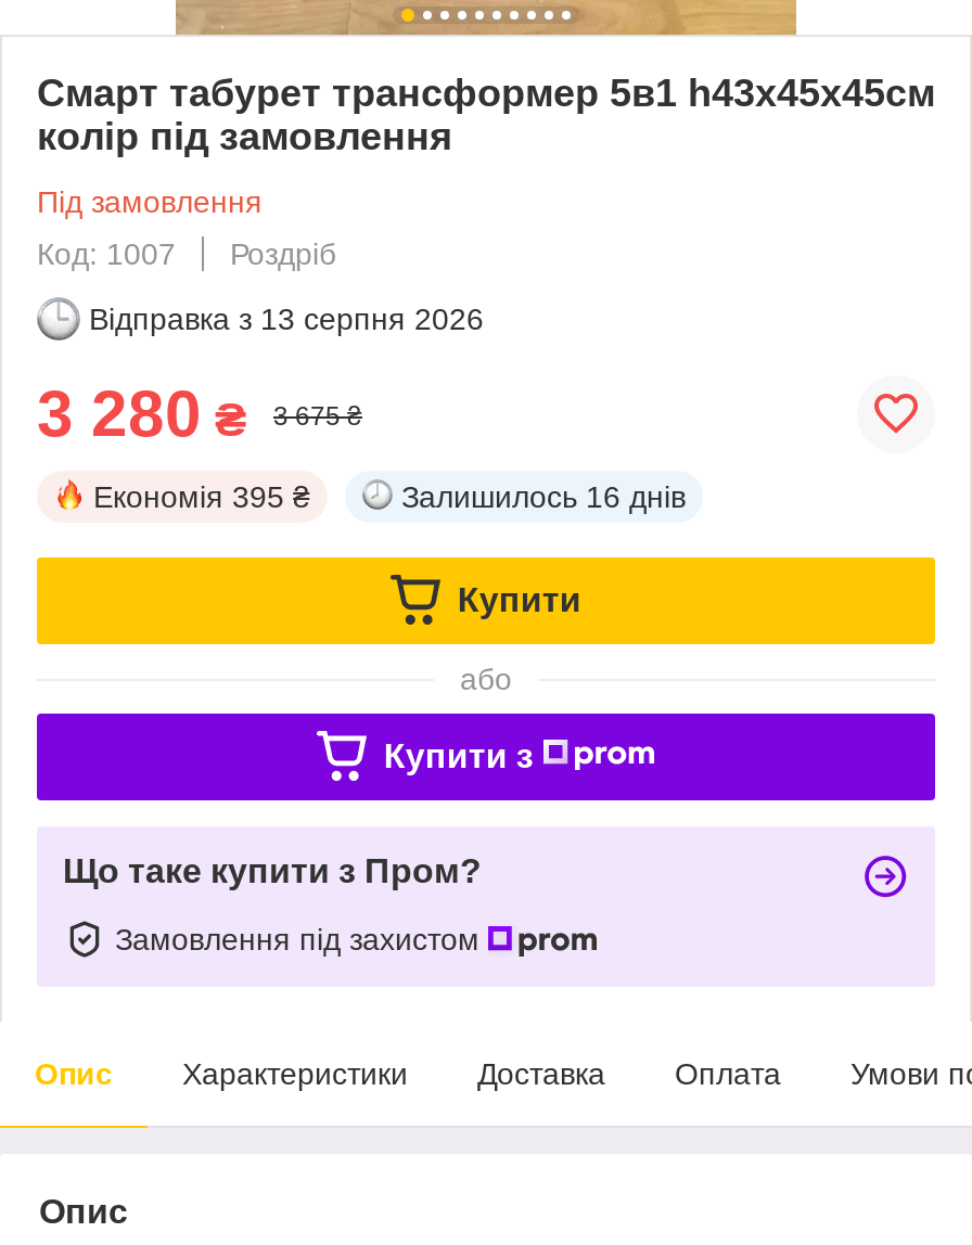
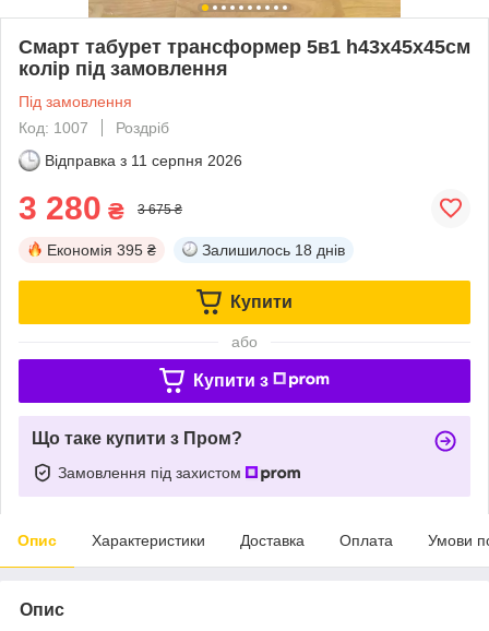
[89,301,484,336] Відправка з 13 серпня 2026 -> [45,152,242,169] Відправка з 11 серпня 2026
[401,479,686,514] Залишилось 16 днів -> [202,241,345,259] Залишилось 18 днів

